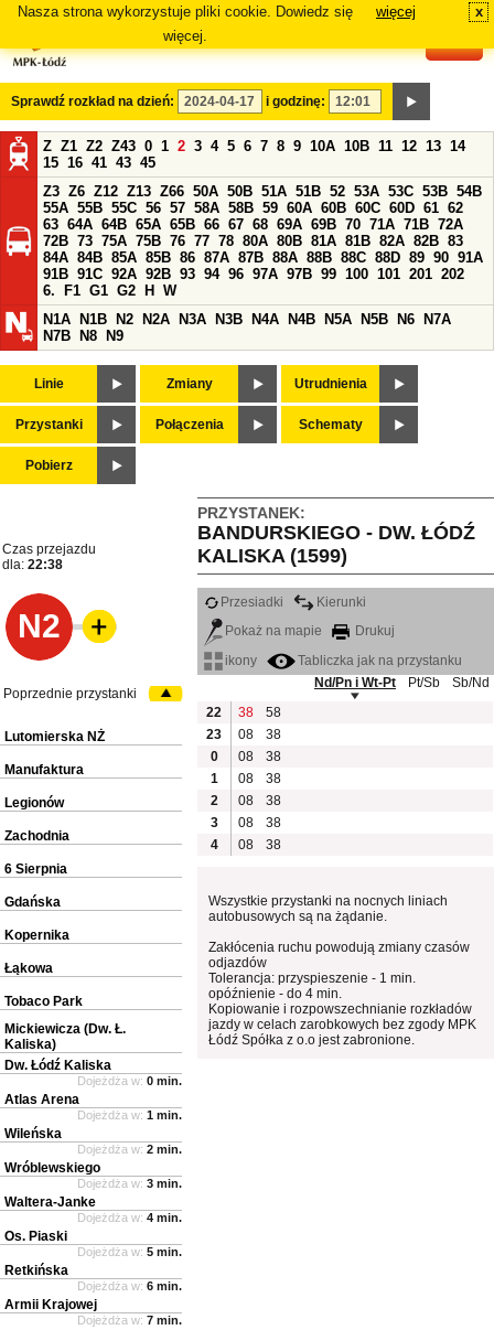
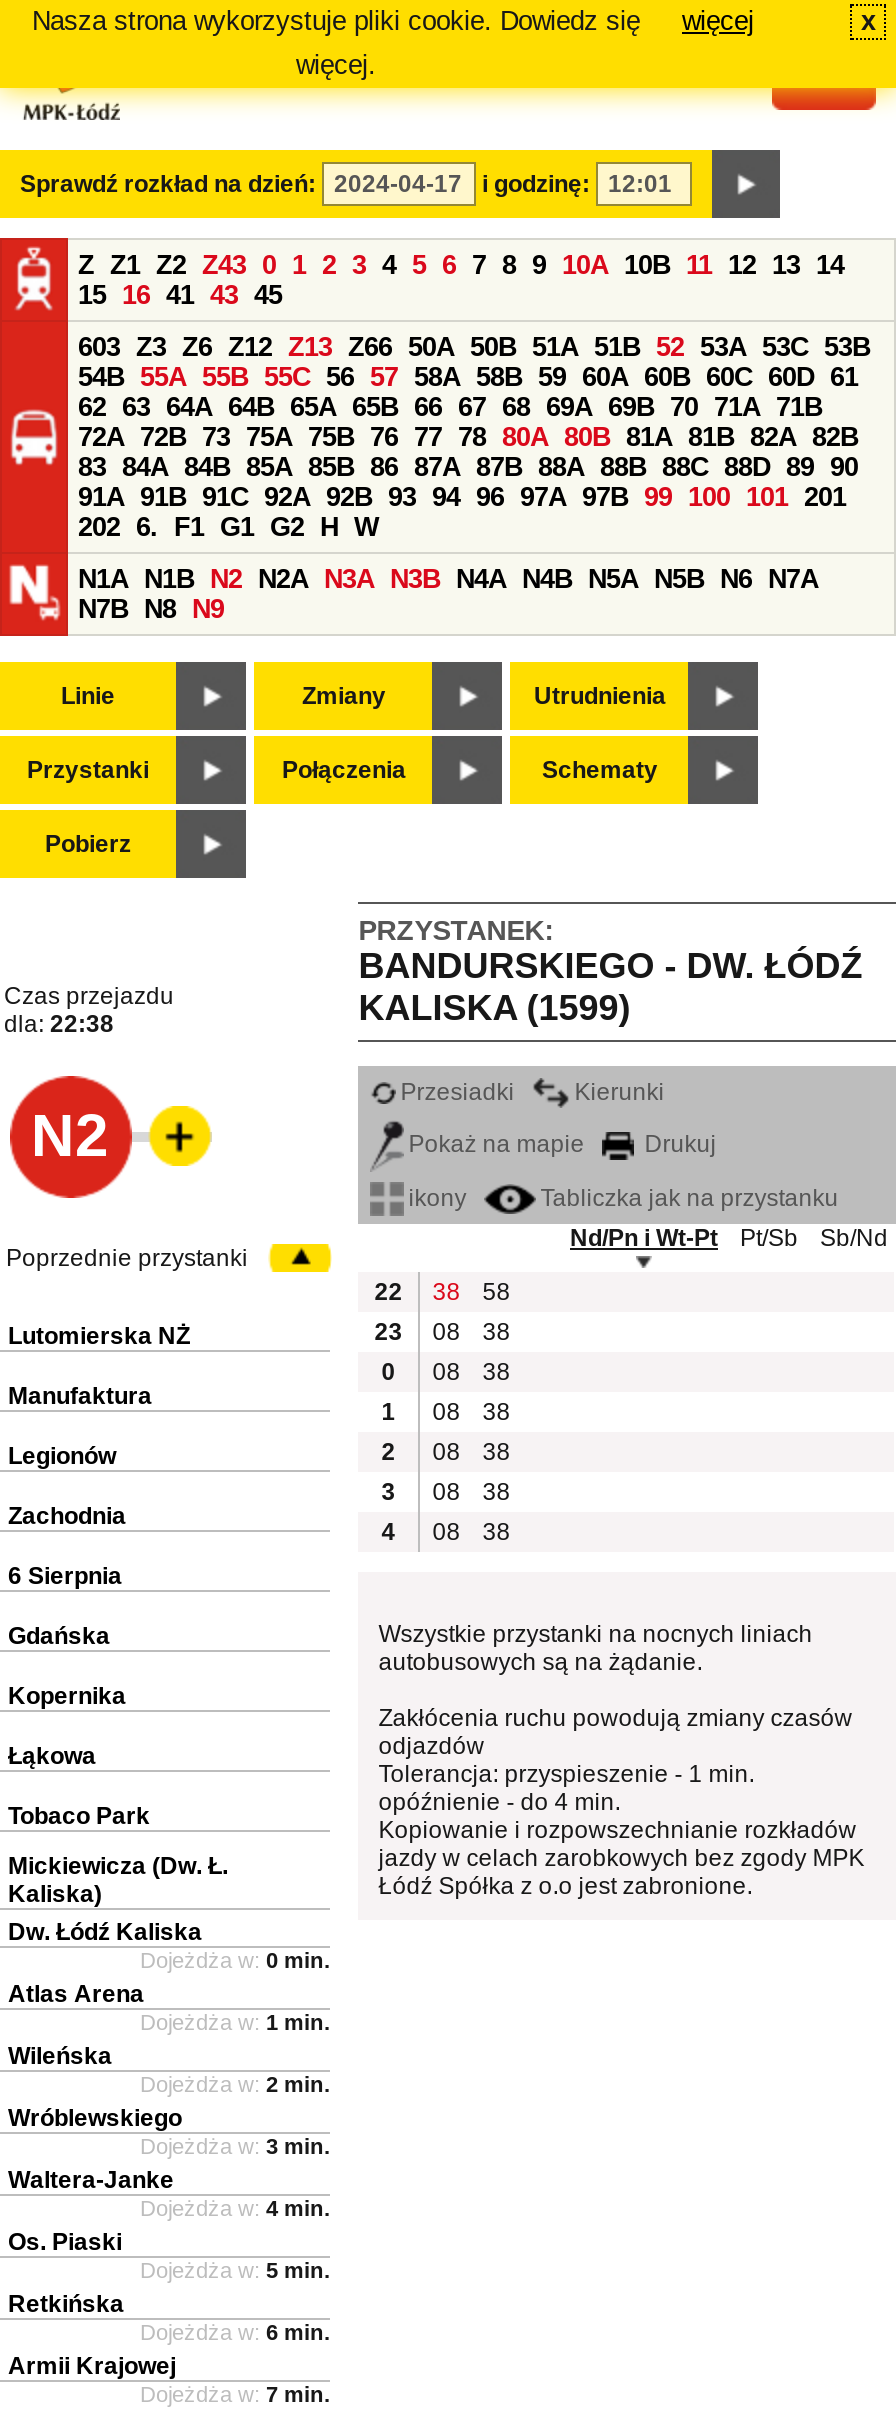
[43,183,483,299] Z3 Z6 Z12 Z13 Z66 50A 50B 51A 51B 52 53A 53C 53B 54B | 55A 55B 55C 56 57 58A 58B 59 60A 60B 60C 60D 61 62 | 63 64A 64B 65A 65B 66 67 68 69A 69B 70 71A 71B 72A | 72B 73 75A 75B 76 77 78 80A 80B 81A 81B 82A 82B 83 | 84A 84B 85A 85B 86 87A 87B 88A 88B 88C 88D 89 90 91A | 91B 91C 92A 92B 93 94 96 97A 97B 99 100 101 201 202 | 6. F1 G1 G2 H W -> [78,332,870,542] 603 Z3 Z6 Z12 Z13 Z66 50A 50B 51A 51B 52 53A 53C 53B | 54B 55A 55B 55C 56 57 58A 58B 59 60A 60B 60C 60D 61 | 62 63 64A 64B 65A 65B 66 67 68 69A 69B 70 71A 71B | 72A 72B 73 75A 75B 76 77 78 80A 80B 81A 81B 82A 82B | 83 84A 84B 85A 85B 86 87A 87B 88A 88B 88C 88D 89 90 | 91A 91B 91C 92A 92B 93 94 96 97A 97B 99 100 101 201 | 202 6. F1 G1 G2 H W

